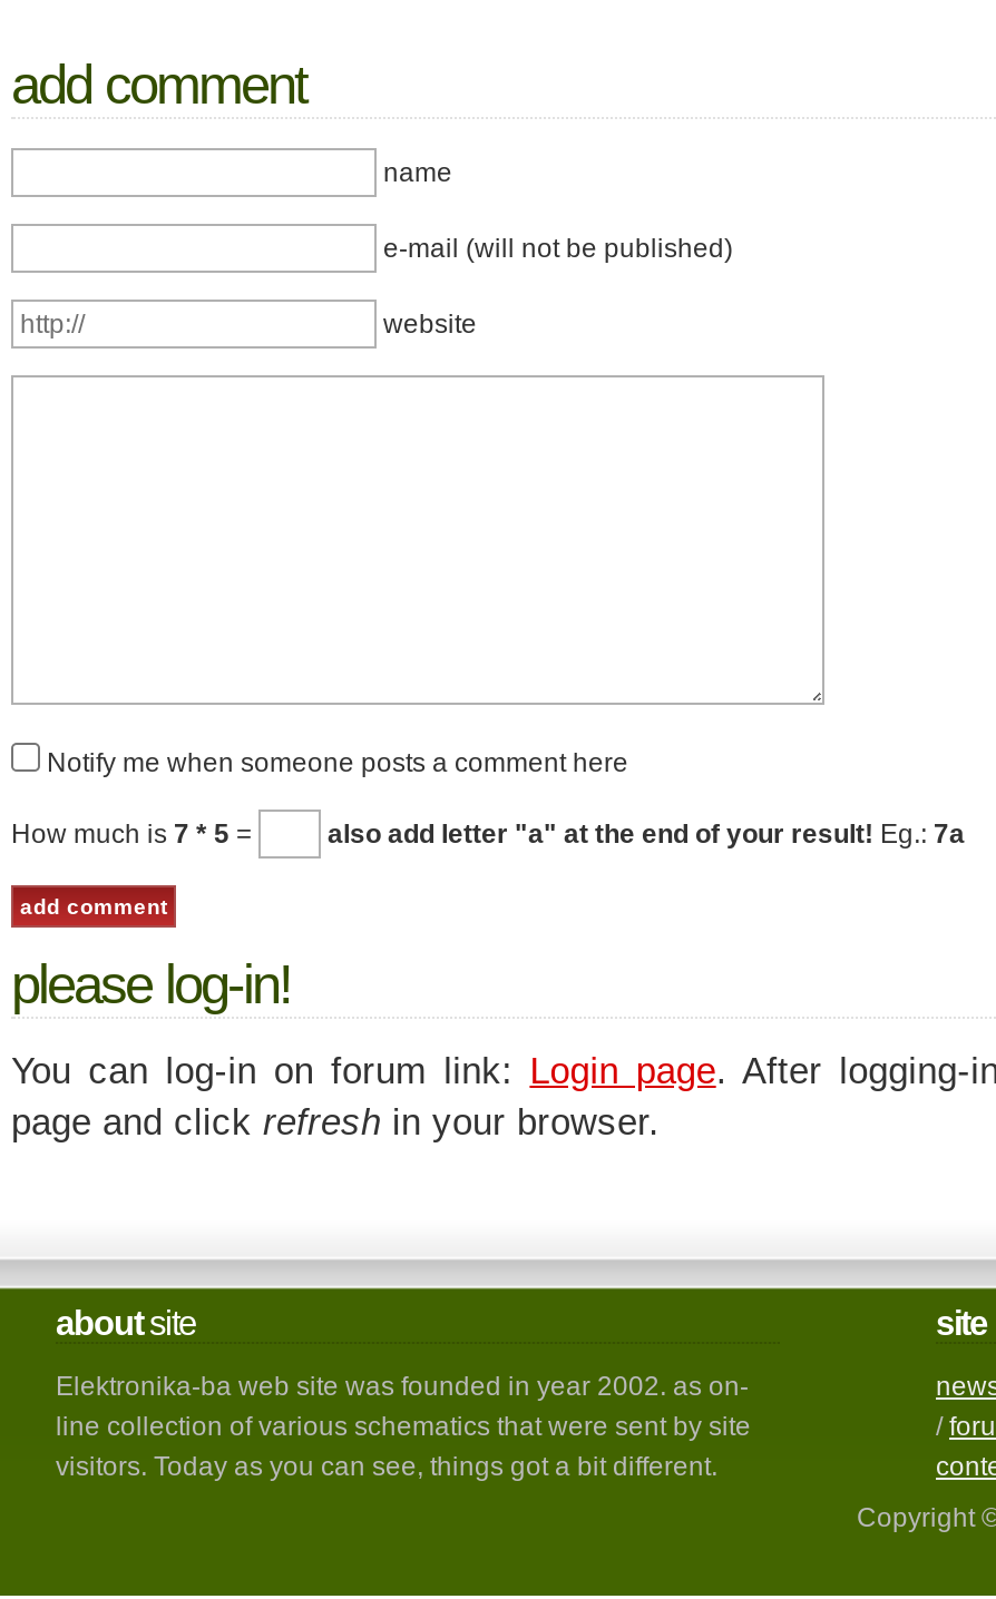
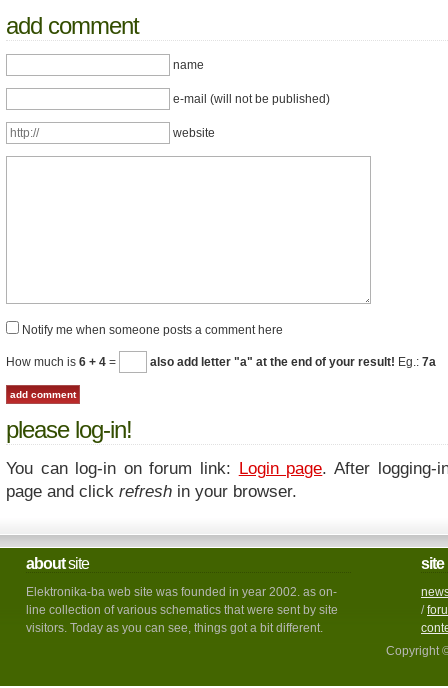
[11,818,258,849] How much is 7 * 5 = -> [6,355,119,369] How much is 6 + 4 =

